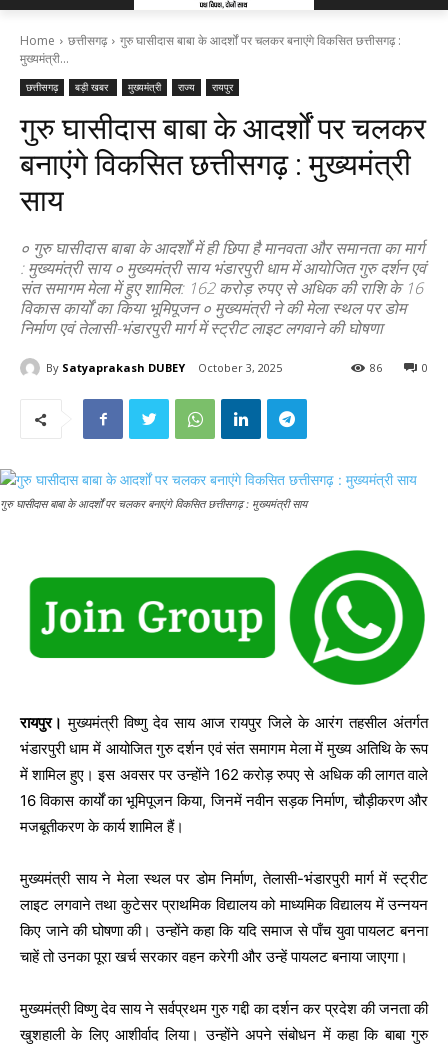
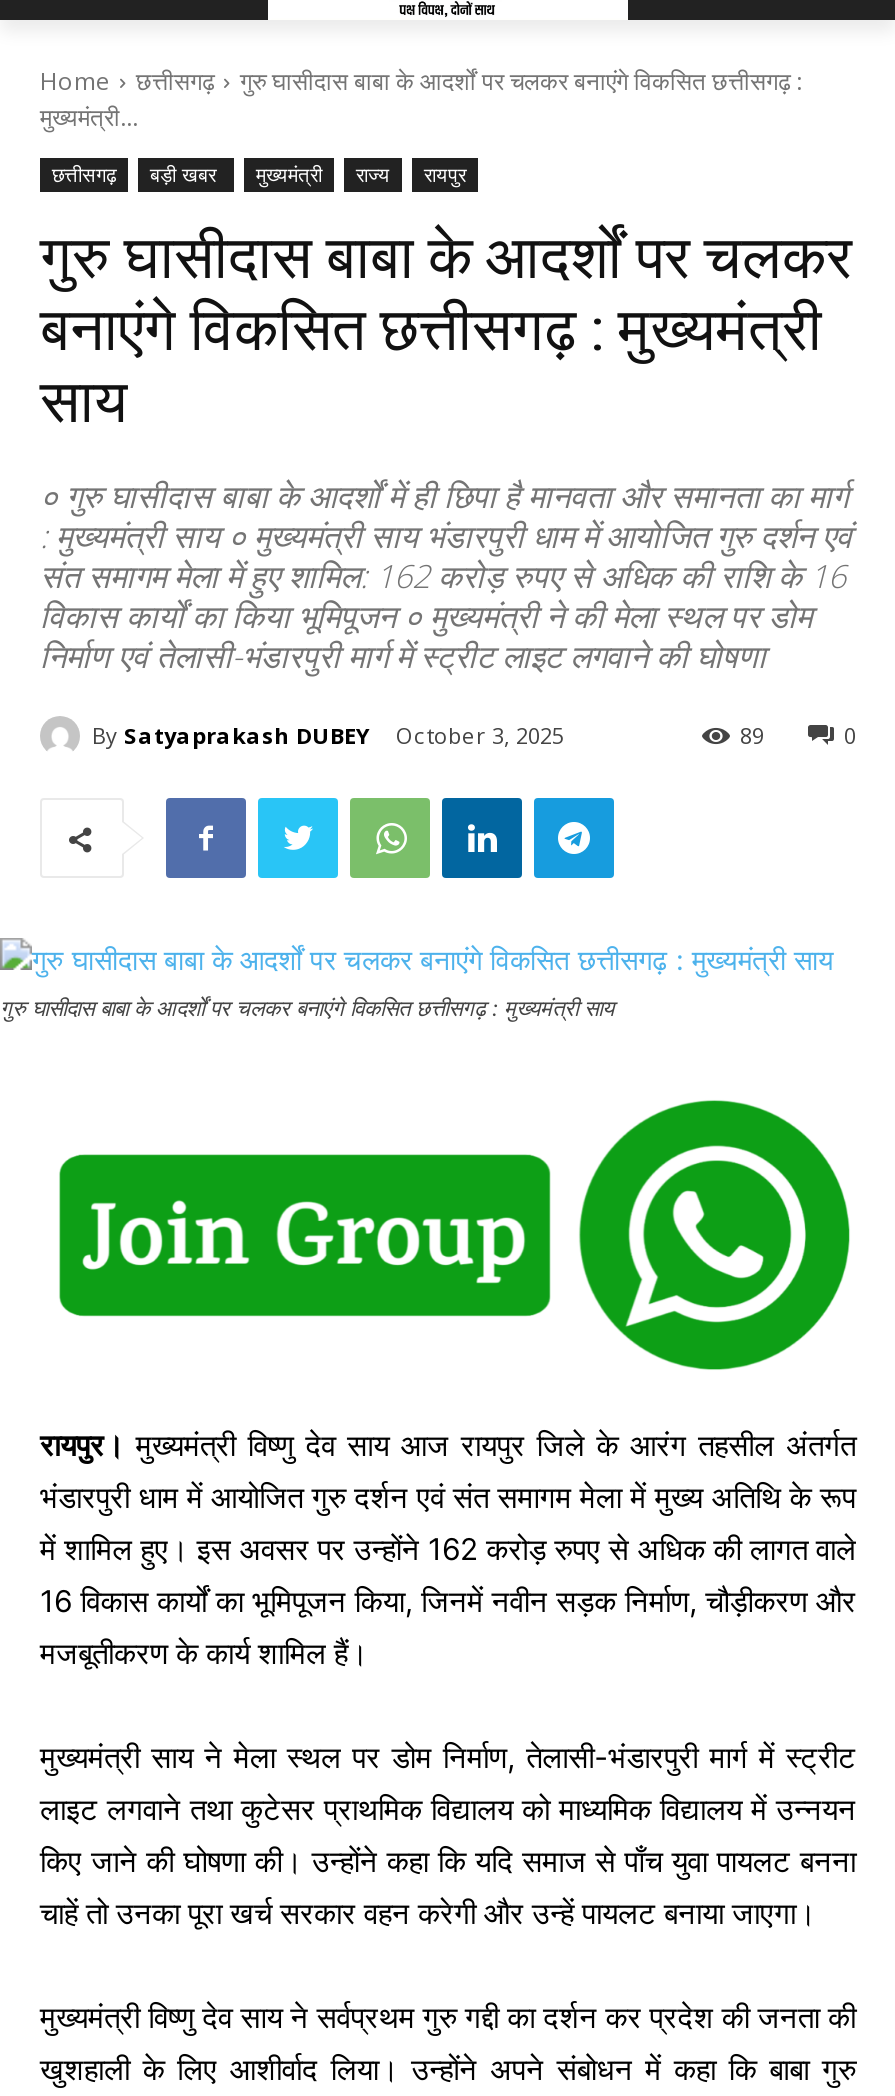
[370,360,382,375] 86 -> [740,721,764,751] 89

